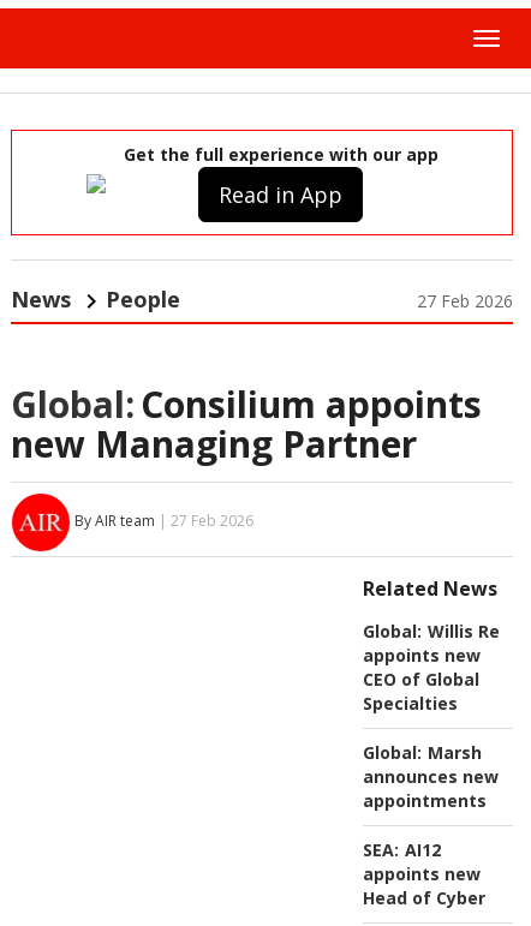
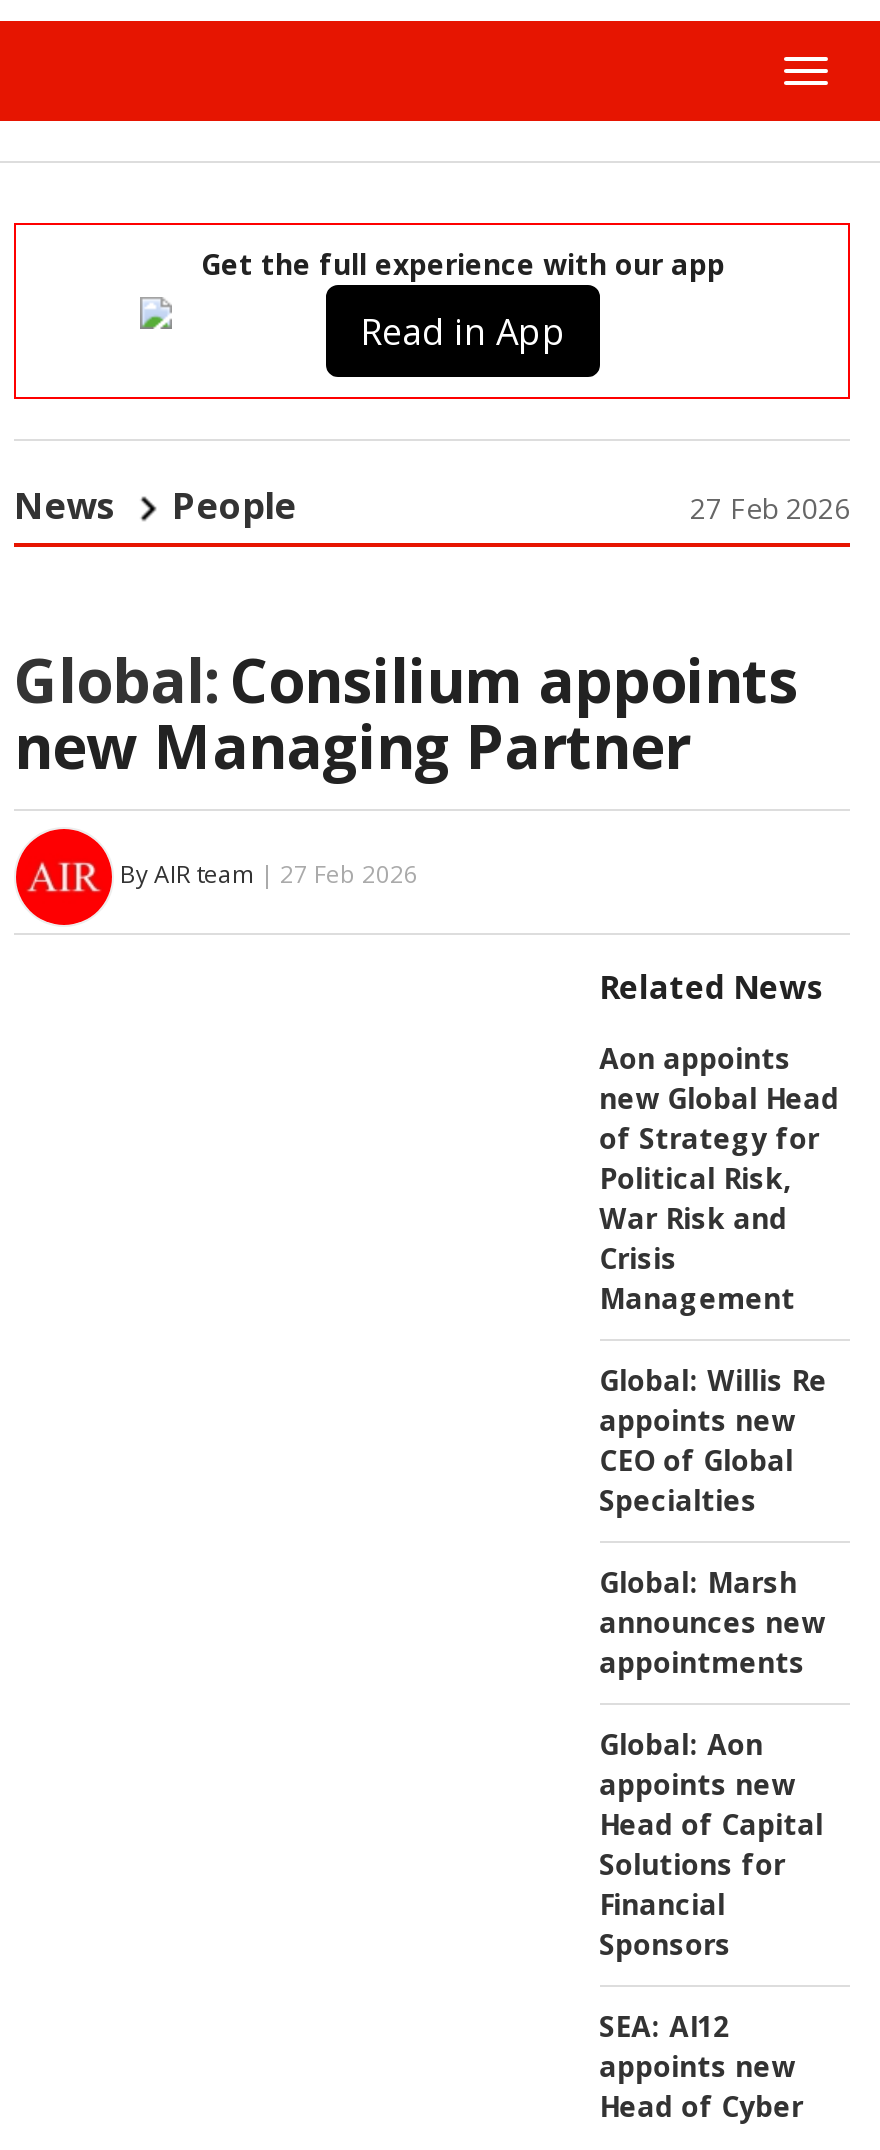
none -> [599,1039,839,1317] Aon appoints | new Global Head | of Strategy for | Political Risk, | War Risk and | Crisis | Management
none -> [599,1725,823,1963] Global: Aon | appoints new | Head of Capital | Solutions for | Financial | Sponsors

